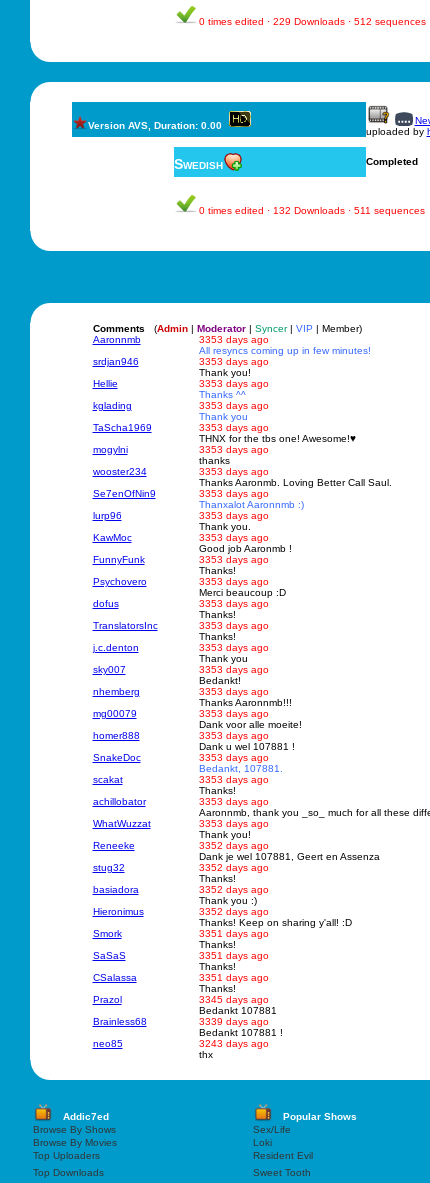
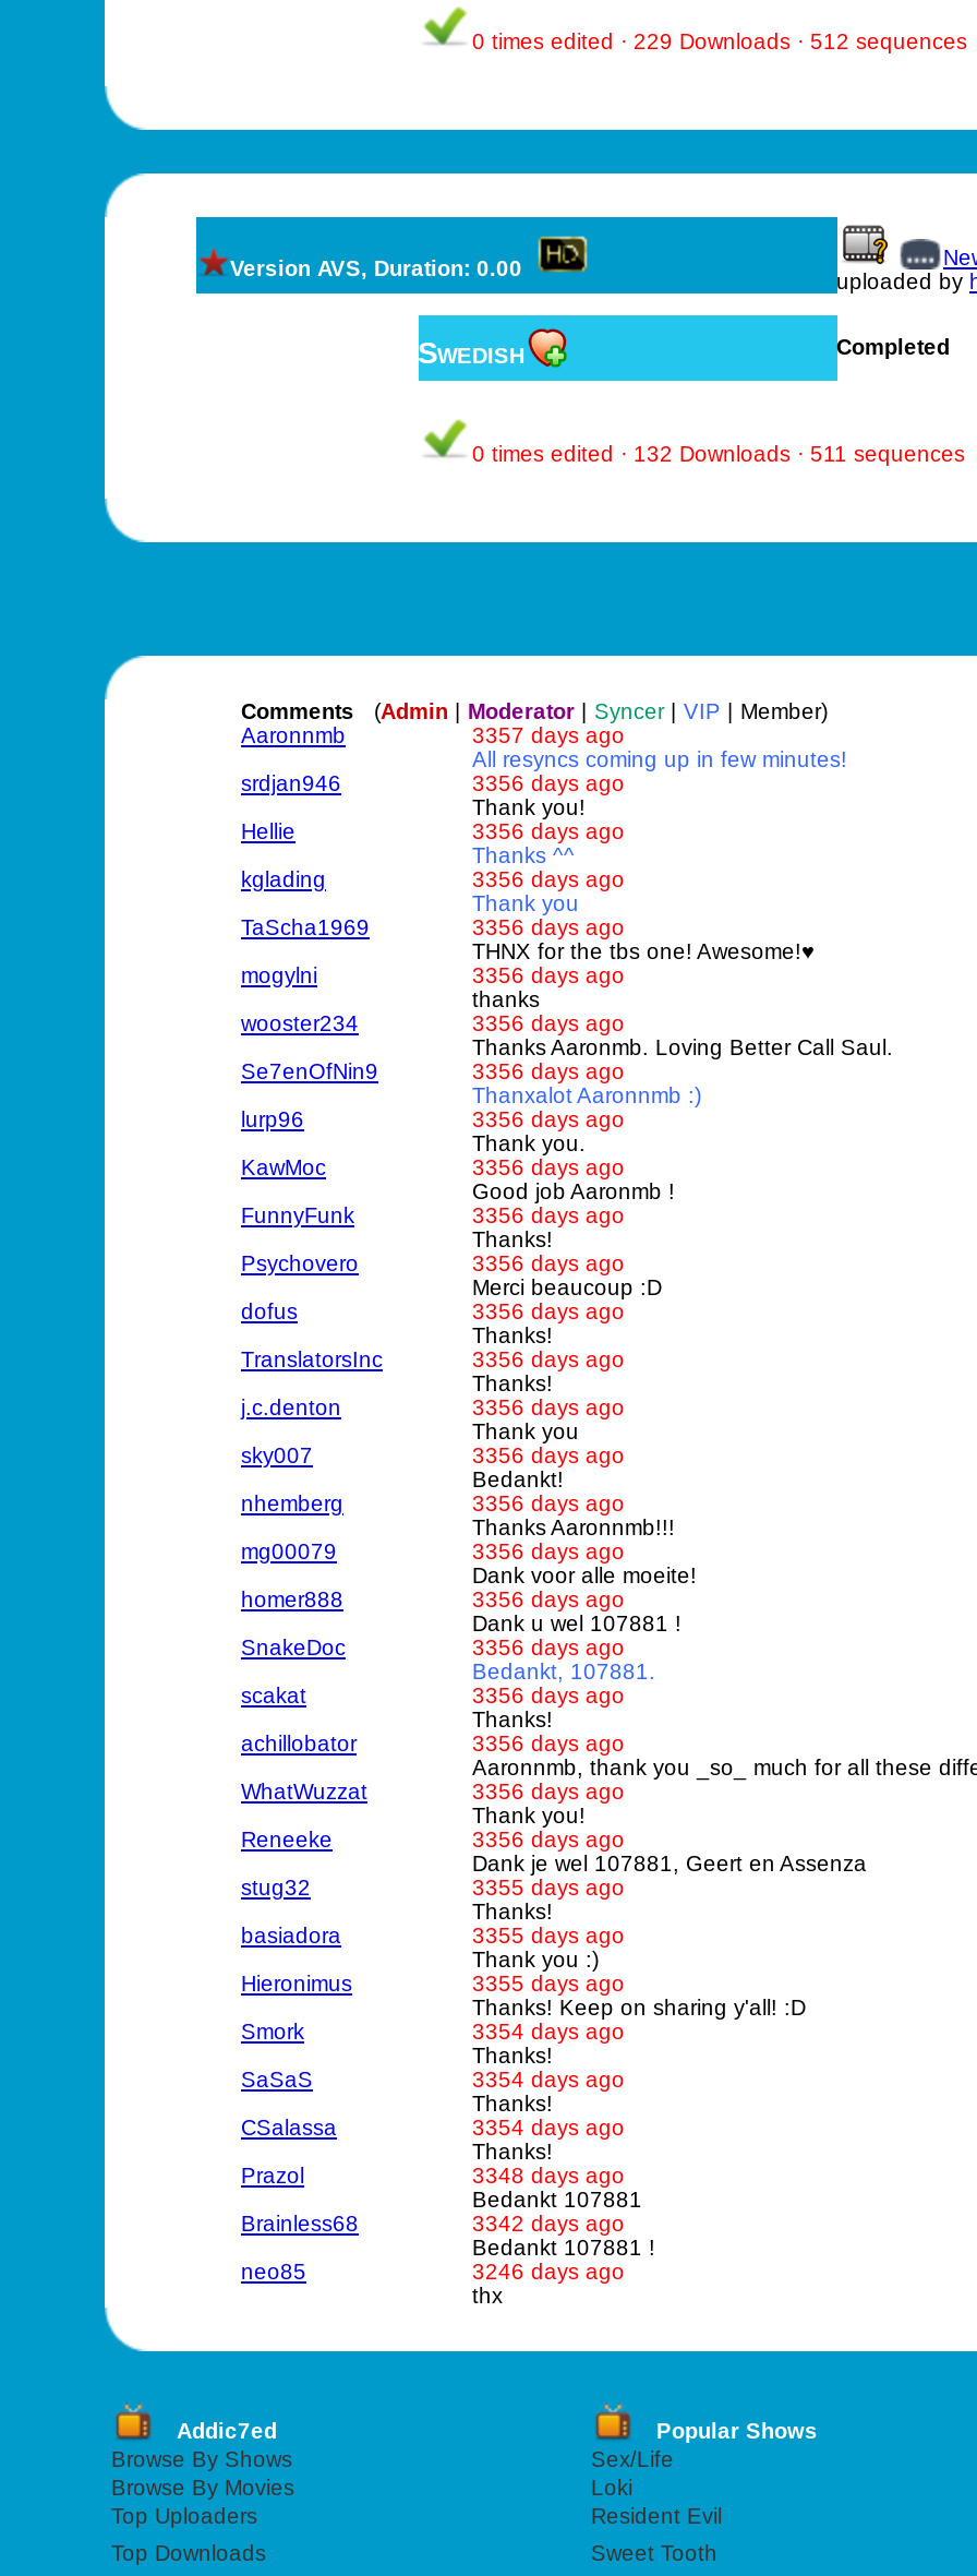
[198,334,268,345] 3353 days ago -> [472,723,625,747] 3357 days ago
[198,356,268,367] 3353 days ago -> [472,771,625,795] 3356 days ago
[198,378,268,389] 3353 days ago -> [472,819,625,843] 3356 days ago
[198,400,268,411] 3353 days ago -> [472,867,625,891] 3356 days ago
[198,422,268,433] 3353 days ago -> [472,915,625,939] 3356 days ago
[198,444,268,455] 3353 days ago -> [472,963,625,987] 3356 days ago
[198,466,268,477] 3353 days ago -> [472,1011,625,1035] 3356 days ago
[198,488,268,499] 3353 days ago -> [472,1059,625,1083] 3356 days ago
[198,510,268,521] 3353 days ago -> [472,1107,625,1131] 3356 days ago
[198,532,268,543] 3353 days ago -> [472,1155,625,1179] 3356 days ago
[198,554,268,565] 3353 days ago -> [472,1203,625,1227] 3356 days ago
[198,576,268,587] 3353 days ago -> [472,1251,625,1275] 3356 days ago
[198,598,268,609] 3353 days ago -> [472,1299,625,1323] 3356 days ago
[198,620,268,631] 3353 days ago -> [472,1347,625,1371] 3356 days ago
[198,642,268,653] 3353 days ago -> [472,1395,625,1419] 3356 days ago
[198,664,268,675] 3353 days ago -> [472,1443,625,1467] 3356 days ago
[198,686,268,697] 3353 days ago -> [472,1491,625,1515] 3356 days ago
[198,708,268,719] 3353 days ago -> [472,1539,625,1563] 3356 days ago
[198,730,268,741] 3353 days ago -> [472,1587,625,1612] 3356 days ago
[198,752,268,763] 3353 days ago -> [472,1636,625,1660] 3356 days ago
[198,774,268,785] 3353 days ago -> [472,1684,625,1708] 3356 days ago
[198,796,268,807] 3353 days ago -> [472,1732,625,1756] 3356 days ago
[198,818,268,829] 3353 days ago -> [472,1780,625,1804] 3356 days ago
[198,840,268,851] 3352 days ago -> [472,1828,625,1852] 3356 days ago
[198,862,268,873] 3352 days ago -> [472,1876,625,1900] 3355 days ago
[198,884,268,895] 3352 days ago -> [472,1924,625,1948] 3355 days ago
[198,906,268,917] 3352 days ago -> [472,1972,625,1996] 3355 days ago
[198,928,268,939] 3351 days ago -> [472,2020,625,2044] 3354 days ago
[198,950,268,961] 3351 days ago -> [472,2068,625,2092] 3354 days ago
[198,972,268,983] 3351 days ago -> [472,2116,625,2140] 3354 days ago
[198,994,268,1005] 3345 days ago -> [472,2164,625,2188] 3348 days ago
[198,1016,268,1027] 3339 days ago -> [472,2212,625,2236] 3342 days ago
[198,1038,268,1049] 3243 days ago -> [472,2260,625,2284] 3246 days ago

